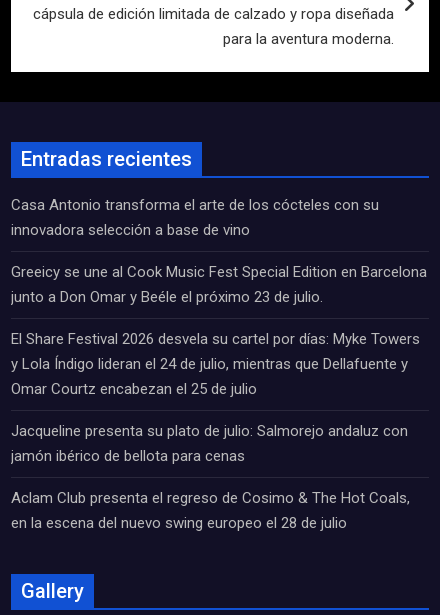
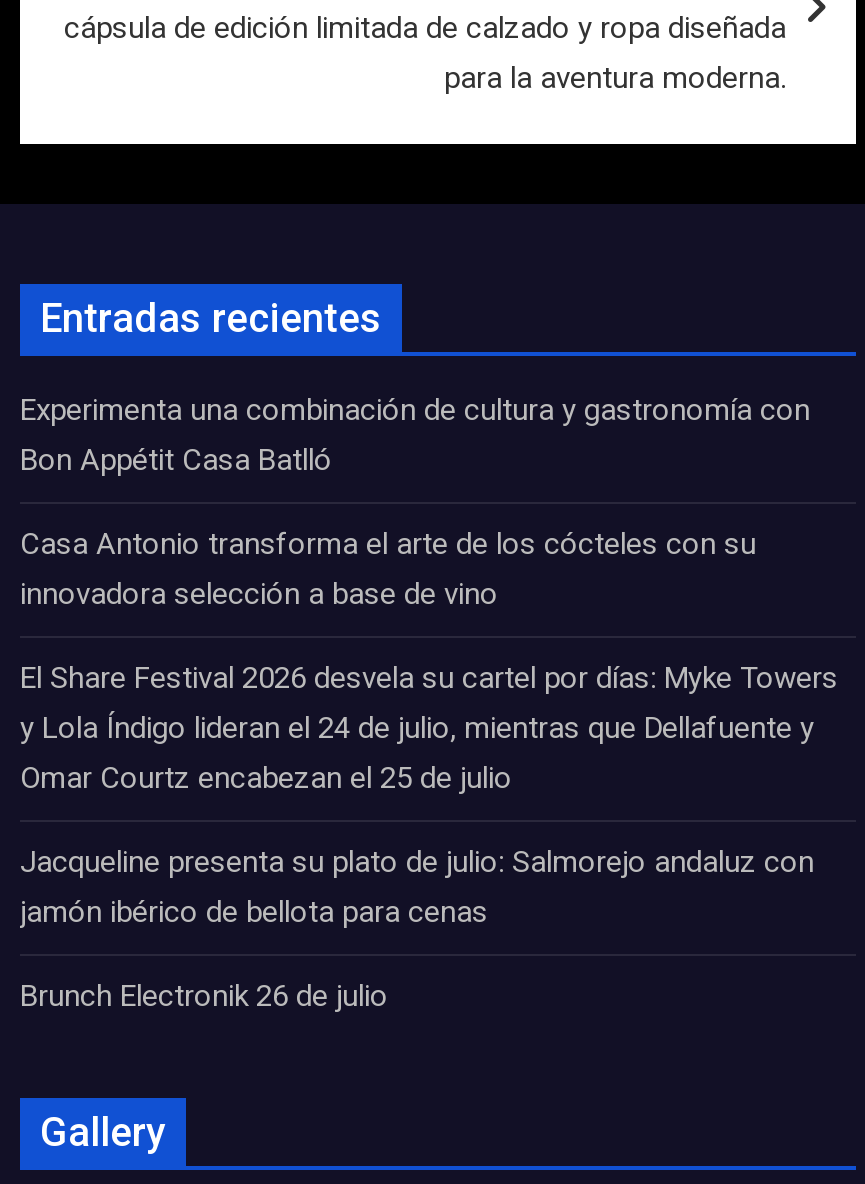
none -> [20,392,810,478] Experimenta una combinación de cultura y gastronomía con | Bon Appétit Casa Batlló
moved [11,196,379,239] -> [20,526,756,612]: Casa Antonio transforma el arte de los cócteles con su | innovadora selección a base de vino
[11,263,427,306] Greeicy se une al Cook Music Fest Special Edition en Barcelona | junto a Don Omar y Beéle el próximo 23 de julio. -> none
[11,489,410,532] Aclam Club presenta el regreso de Cosimo & The Hot Coals, | en la escena del nuevo swing europeo el 28 de julio -> [20,978,388,1014] Brunch Electronik 26 de julio

